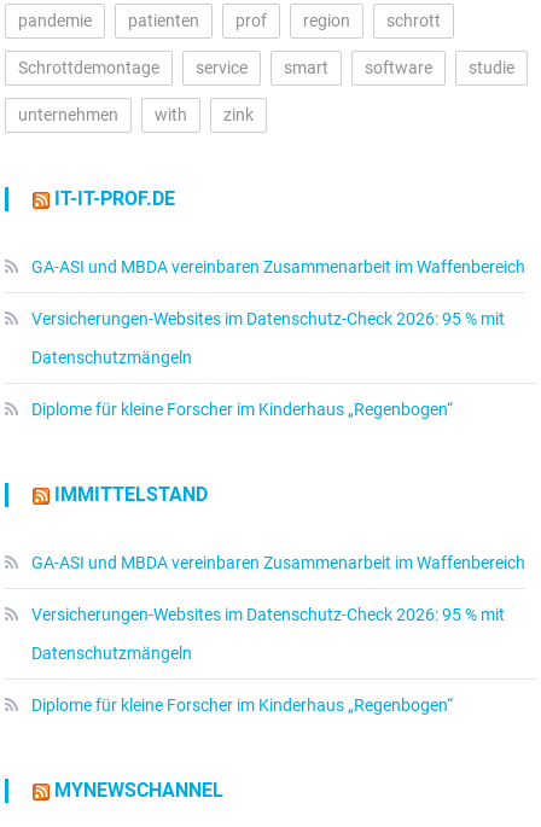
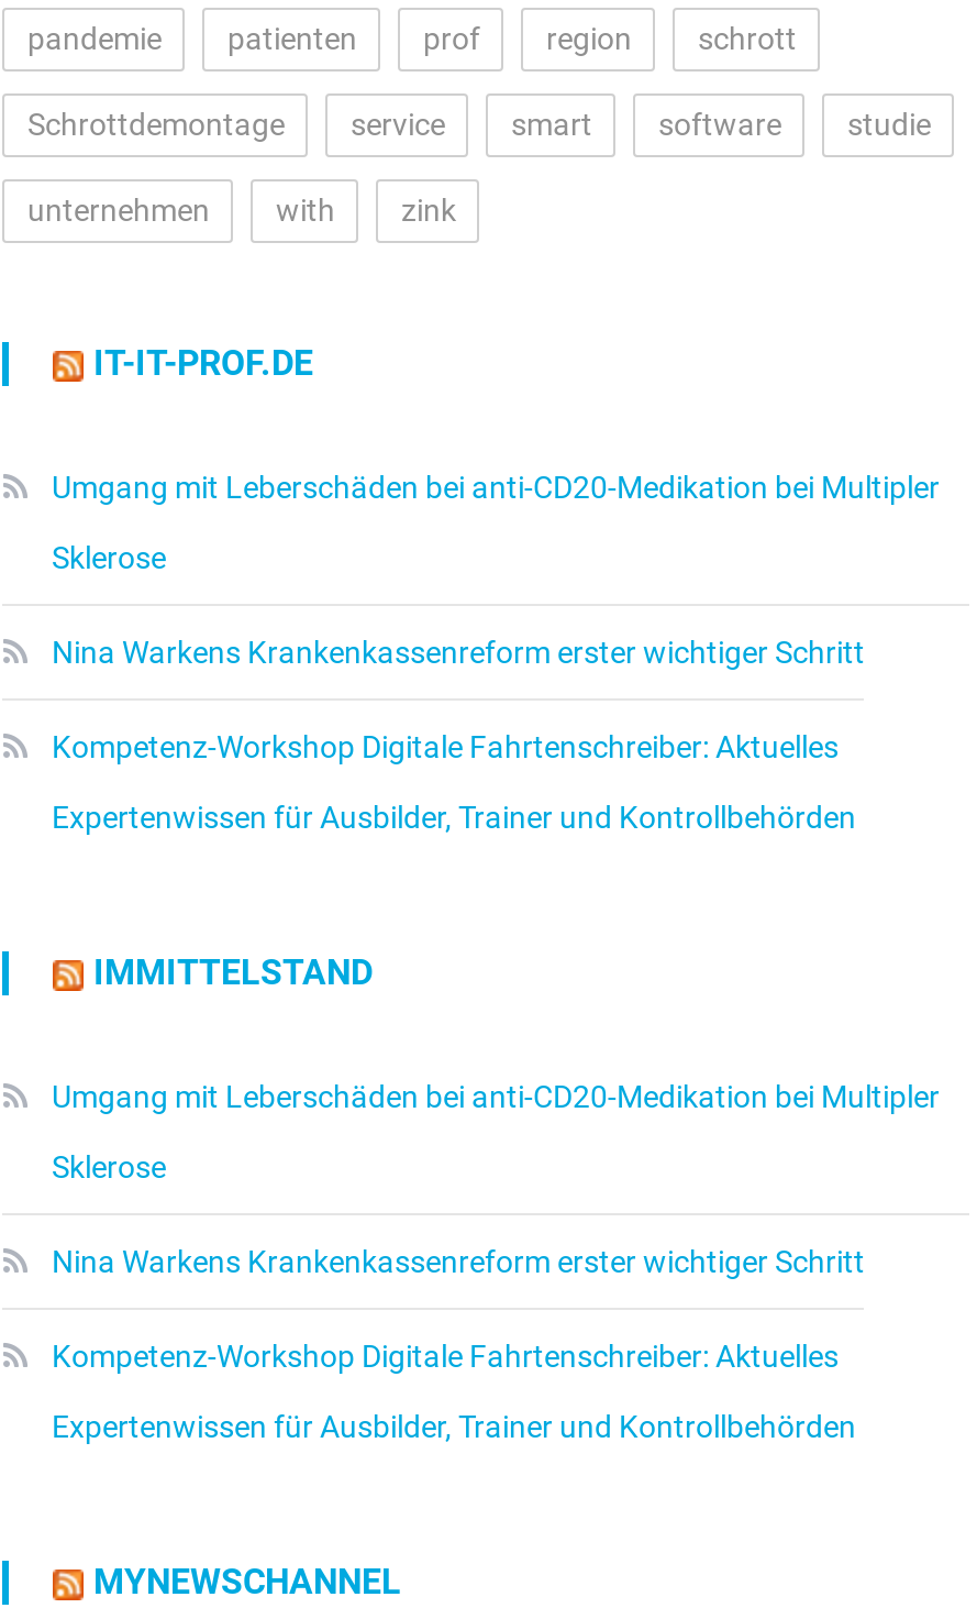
[32,257,526,419] GA-ASI und MBDA vereinbaren Zusammenarbeit im Waffenbereich | Versicherungen-Websites im Datenschutz-Check 2026: 95 % mit | Datenschutzmängeln | Diplome für kleine Forscher im Kinderhaus „Regenbogen“ -> [52,469,940,834] Umgang mit Leberschäden bei anti-CD20-Medikation bei Multipler | Sklerose | Nina Warkens Krankenkassenreform erster wichtiger Schritt | Kompetenz-Workshop Digitale Fahrtenschreiber: Aktuelles | Expertenwissen für Ausbilder, Trainer und Kontrollbehörden
[32,553,526,714] GA-ASI und MBDA vereinbaren Zusammenarbeit im Waffenbereich | Versicherungen-Websites im Datenschutz-Check 2026: 95 % mit | Datenschutzmängeln | Diplome für kleine Forscher im Kinderhaus „Regenbogen“ -> [52,1079,940,1444] Umgang mit Leberschäden bei anti-CD20-Medikation bei Multipler | Sklerose | Nina Warkens Krankenkassenreform erster wichtiger Schritt | Kompetenz-Workshop Digitale Fahrtenschreiber: Aktuelles | Expertenwissen für Ausbilder, Trainer und Kontrollbehörden

